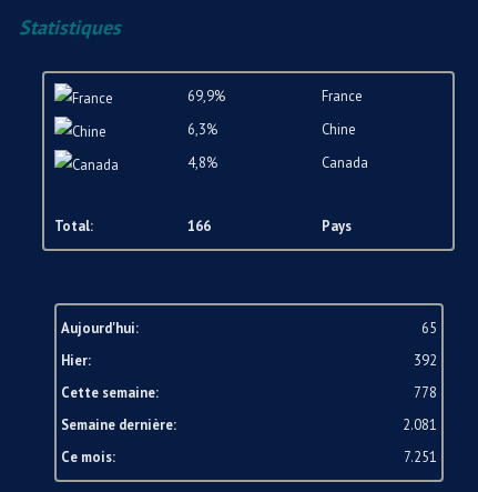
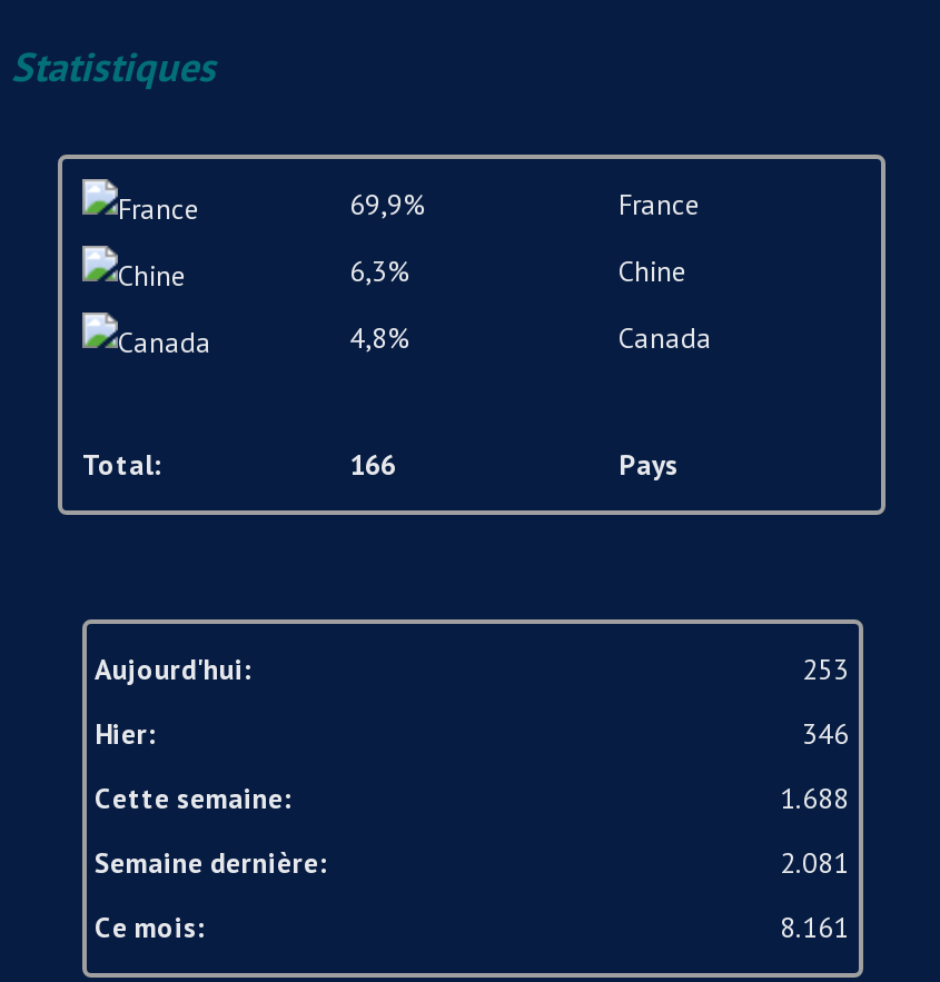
[421,319,436,338] 65 -> [802,651,849,689] 253
[413,351,436,370] 392 -> [802,716,849,754] 346
[413,383,436,402] 778 -> [780,780,849,818] 1.688
[403,448,436,467] 7.251 -> [780,909,849,947] 8.161

